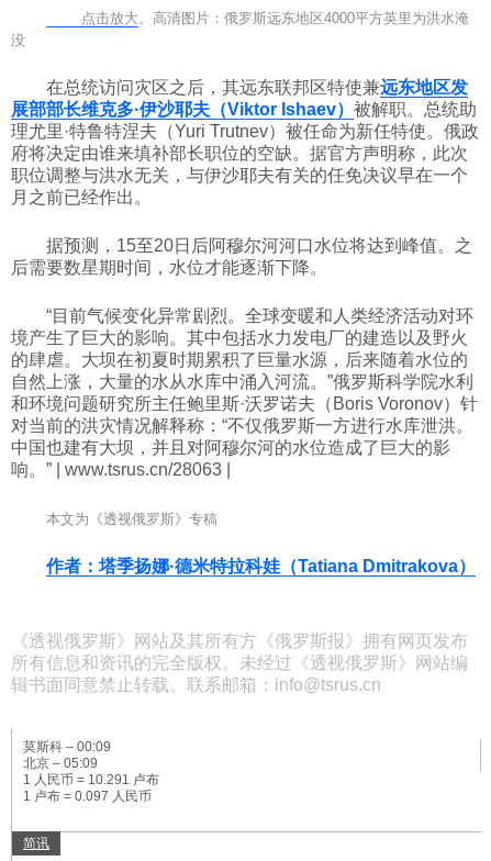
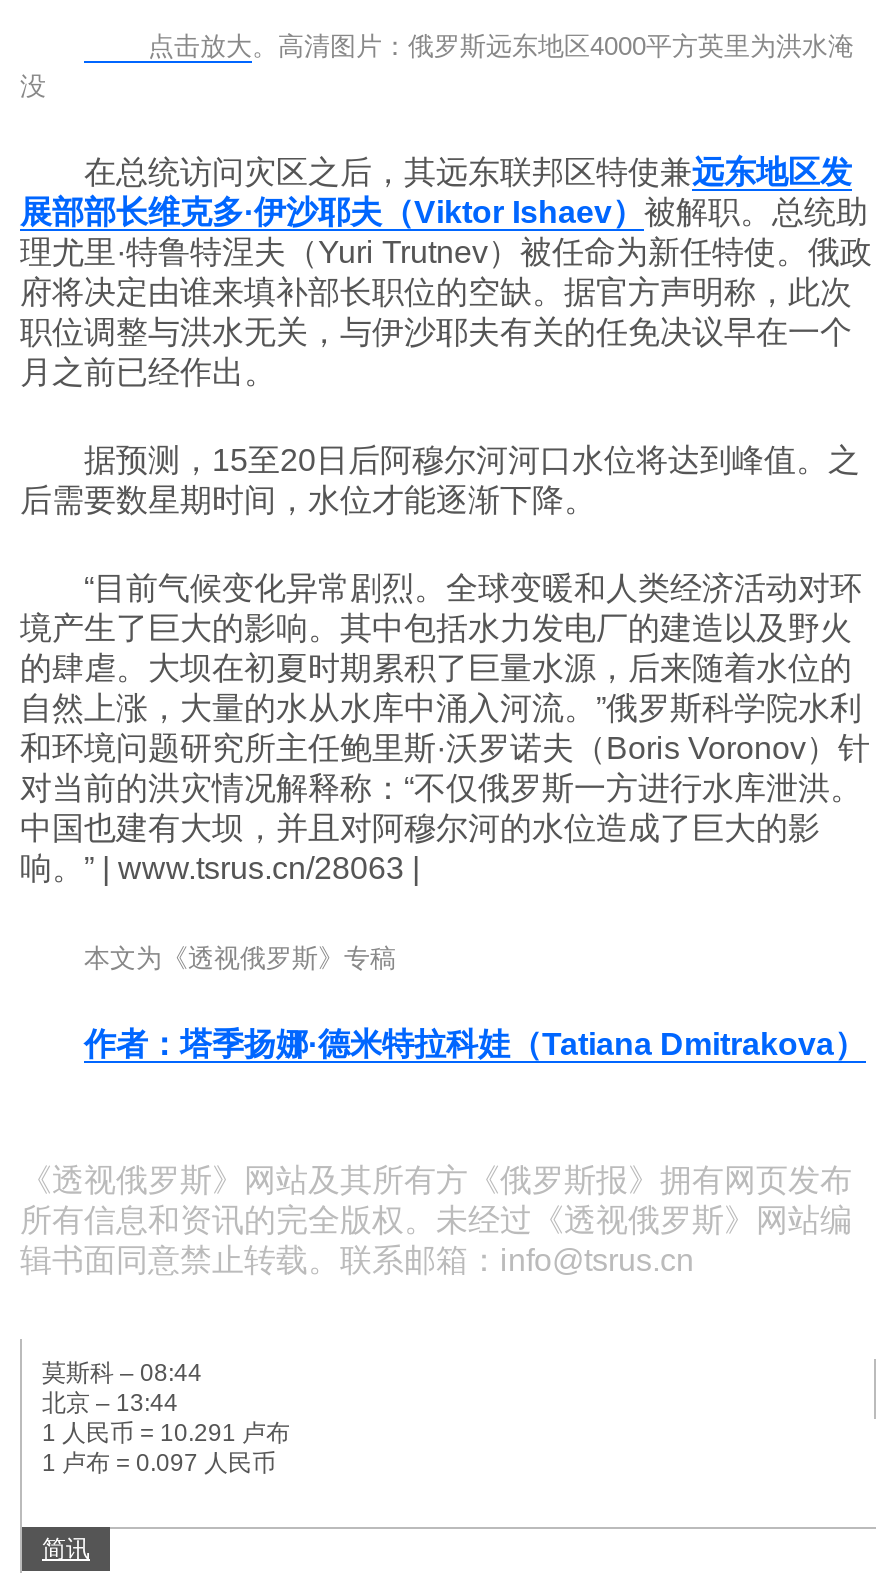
[23,739,111,754] 莫斯科 – 00:09 -> [42,1359,202,1387] 莫斯科 – 08:44
[23,756,98,771] 北京 – 05:09 -> [42,1389,178,1417] 北京 – 13:44

